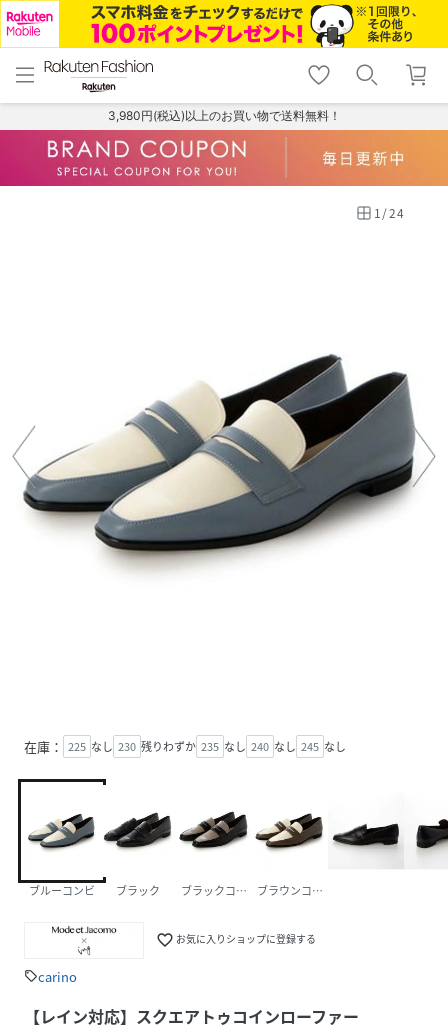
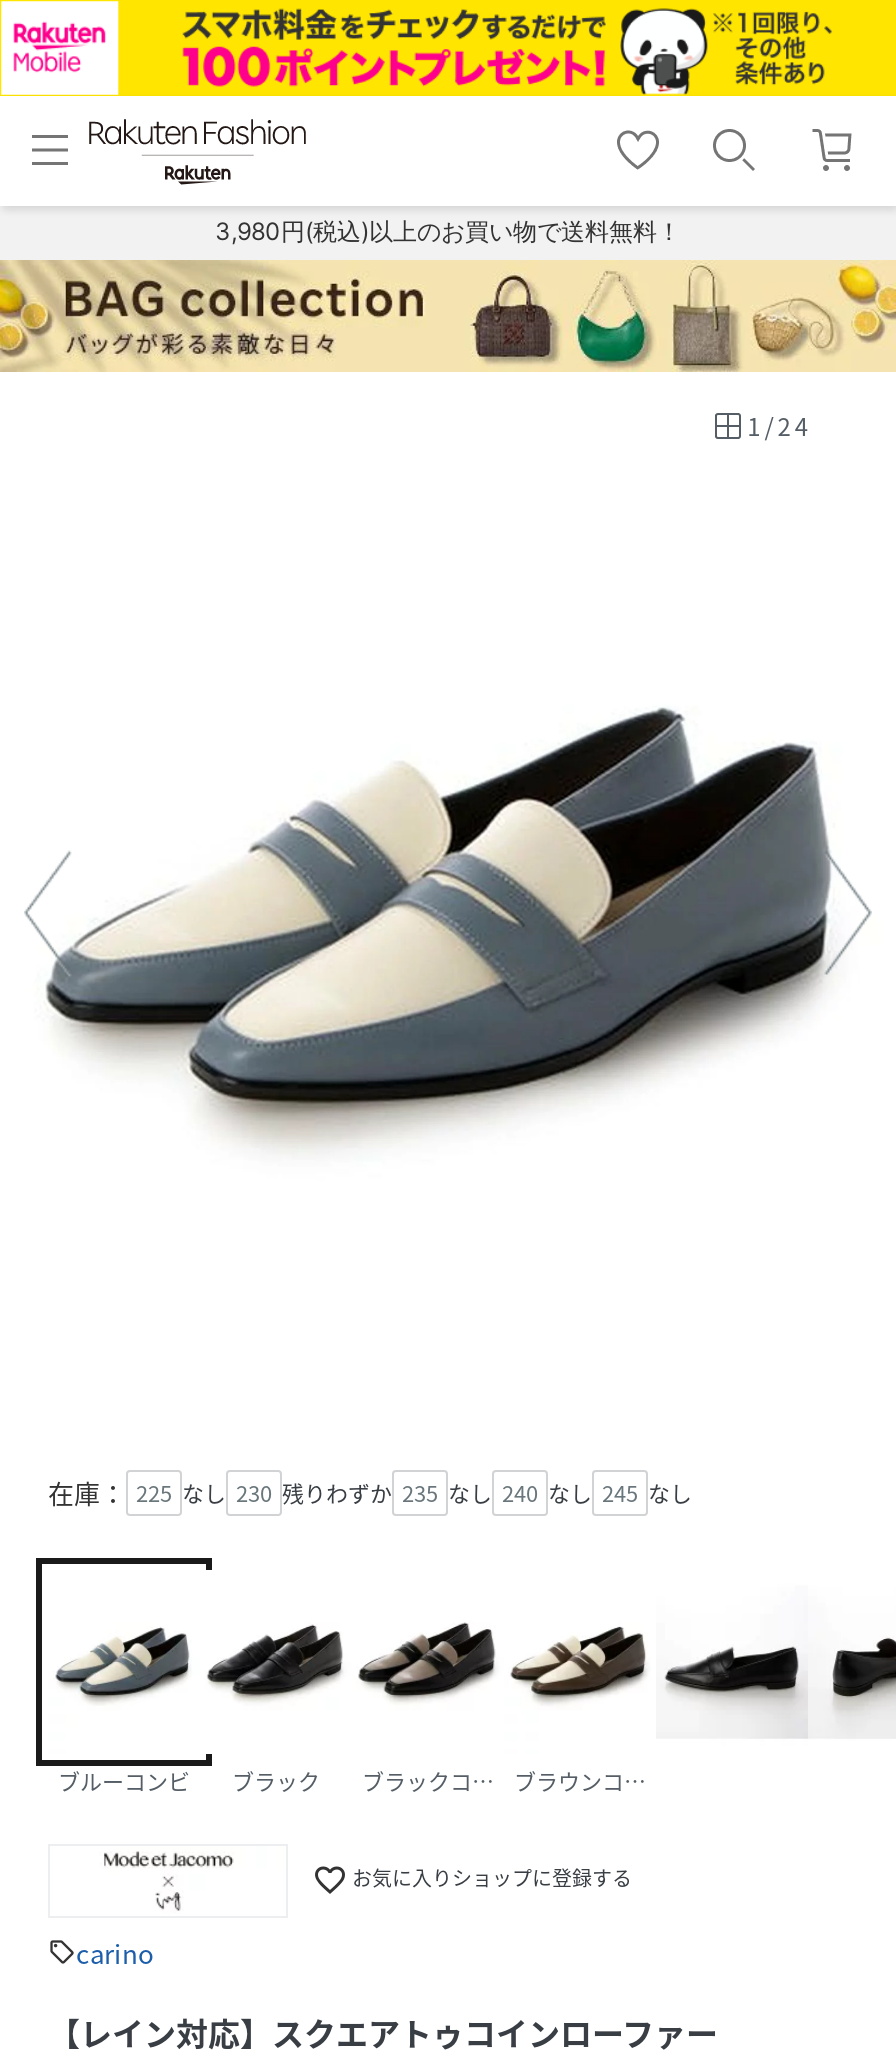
[3,129,445,187] [image] -> [6,260,890,372] [image]

